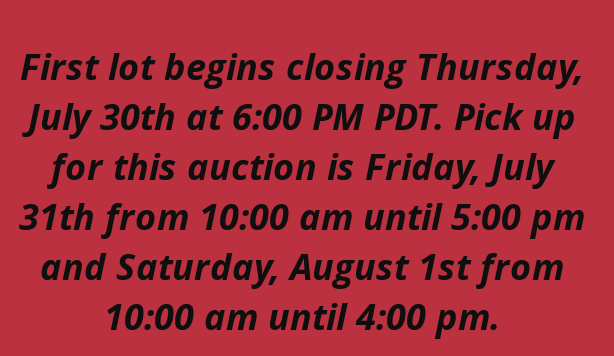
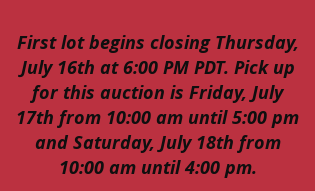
[28,92,576,142] July 30th at 6:00 PM PDT. Pick up -> [20,55,294,80] July 16th at 6:00 PM PDT. Pick up
[19,192,585,242] 31th from 10:00 am until 5:00 pm -> [16,105,299,130] 17th from 10:00 am until 5:00 pm
[40,242,564,292] and Saturday, August 1st from -> [34,130,280,155] and Saturday, July 18th from

